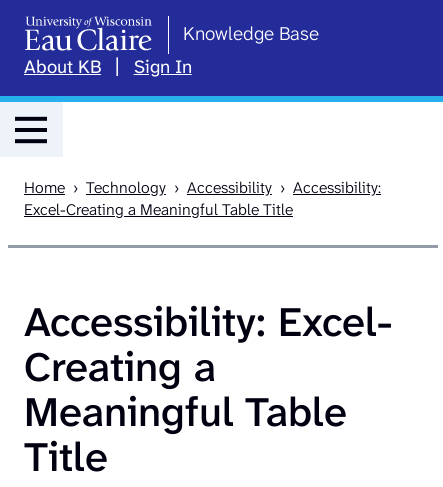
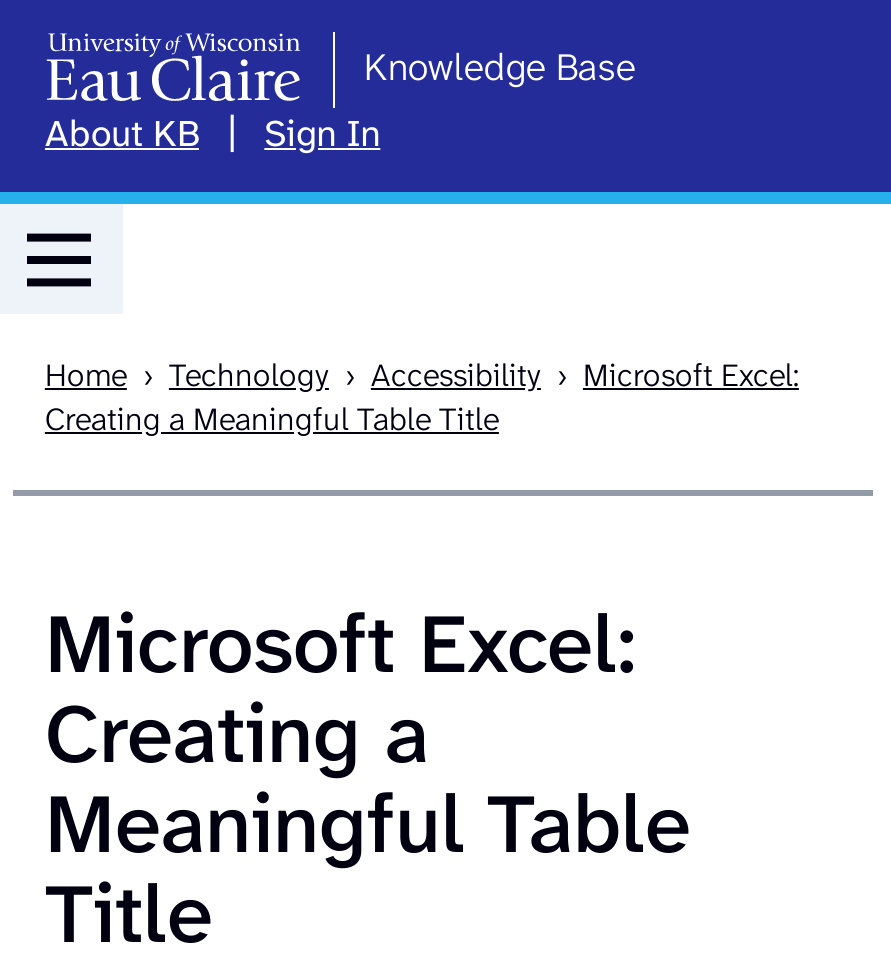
[24,177,381,220] Accessibility: | Excel-Creating a Meaningful Table Title -> [45,354,799,440] Microsoft Excel: | Creating a Meaningful Table Title
[24,295,392,349] Accessibility: Excel- -> [45,591,637,699] Microsoft Excel:

